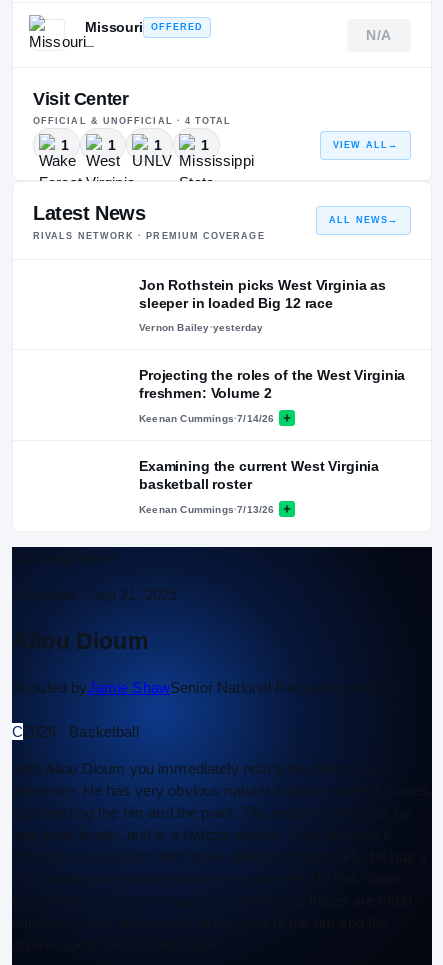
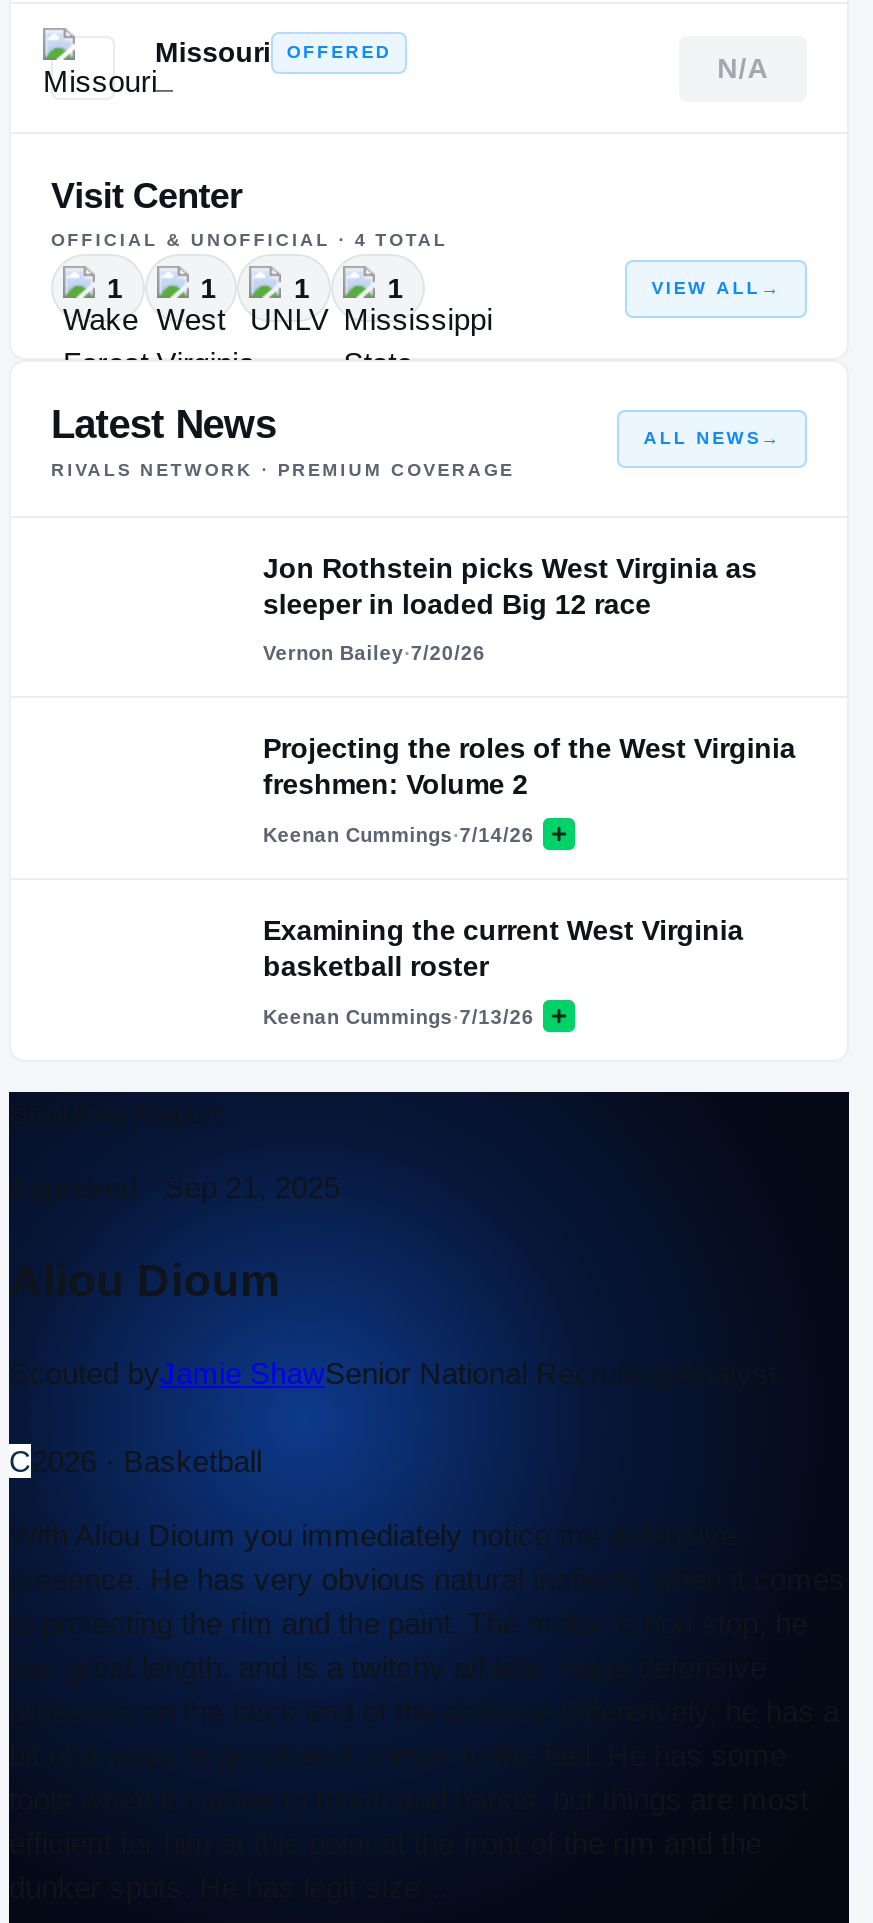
[139,322,264,333] Vernon Bailey·yesterday -> [263,643,485,665] Vernon Bailey·7/20/26

